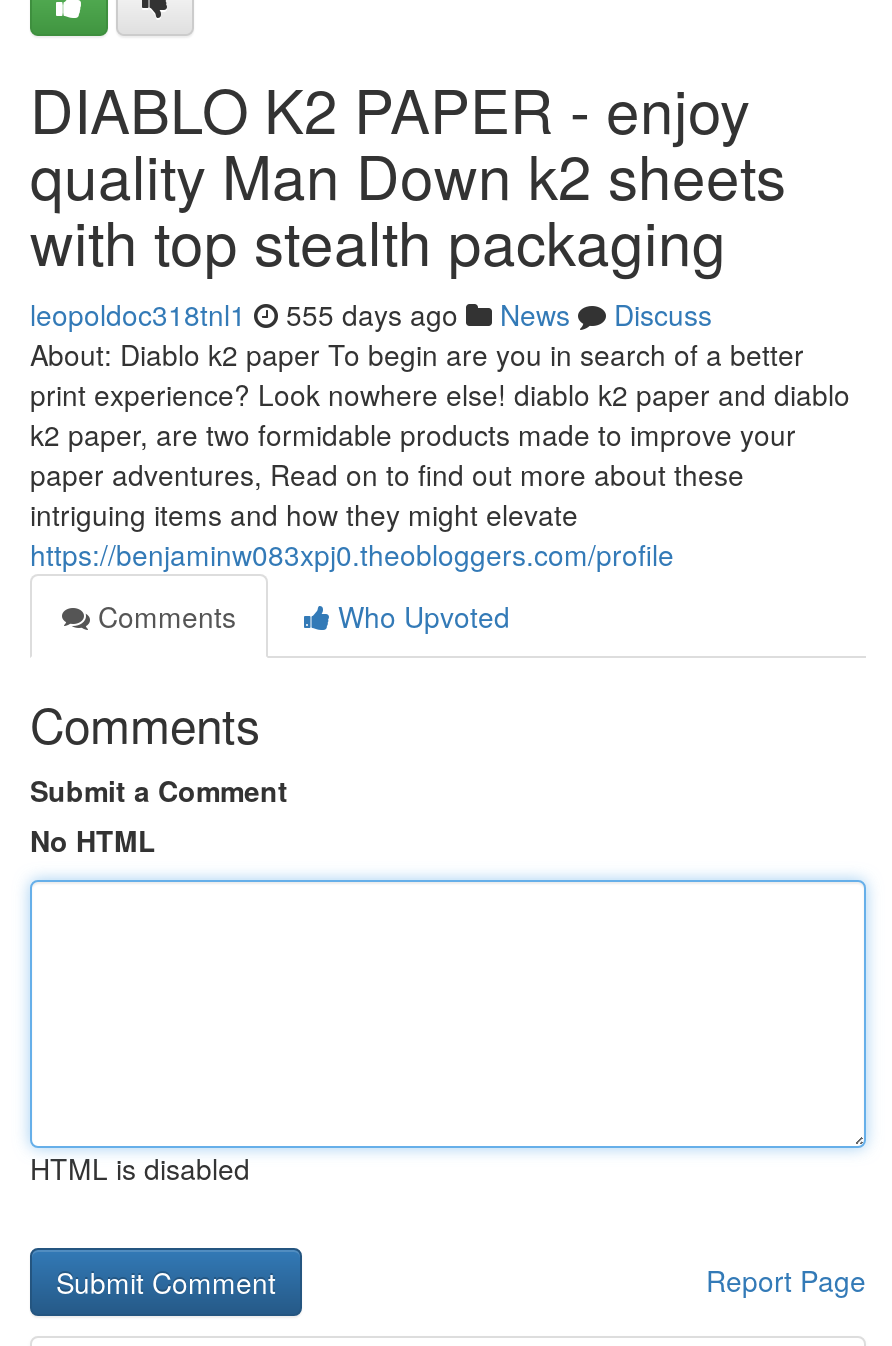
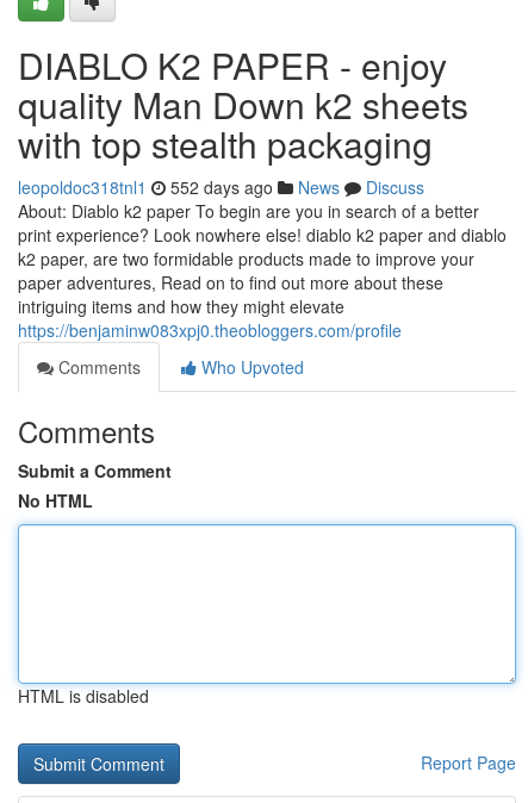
[30,294,712,334] leopoldoc318tnl1 555 days ago News Discuss -> [18,175,424,199] leopoldoc318tnl1 552 days ago News Discuss

